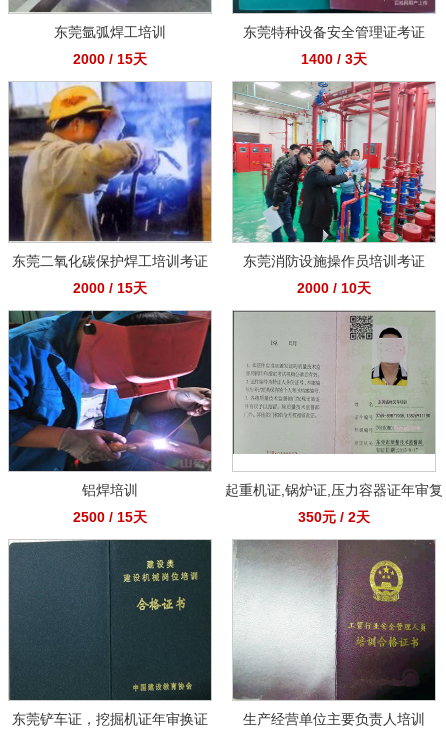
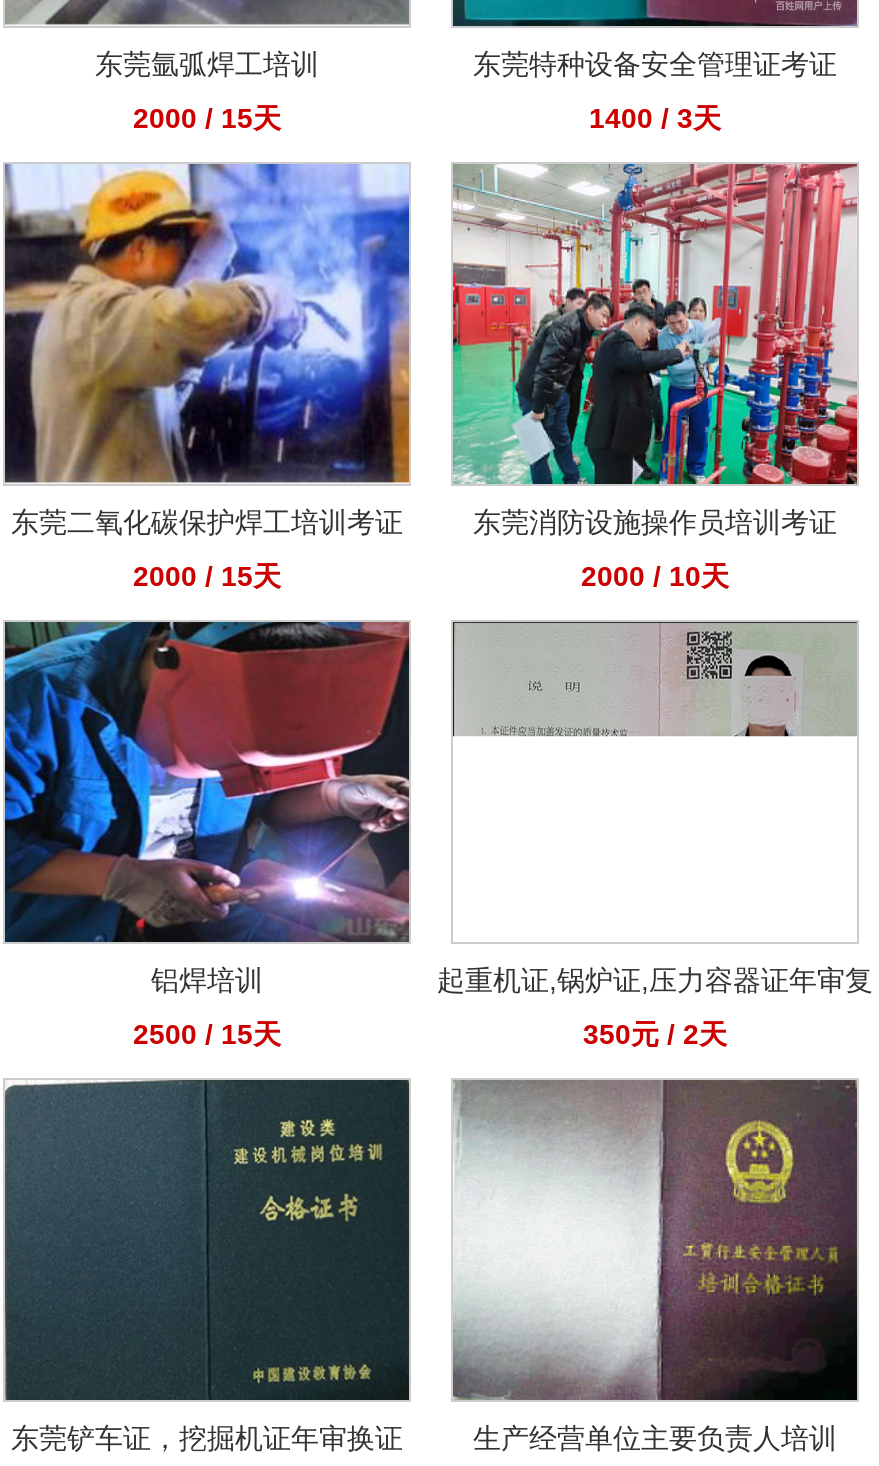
[232,368,436,455] [image] -> none

